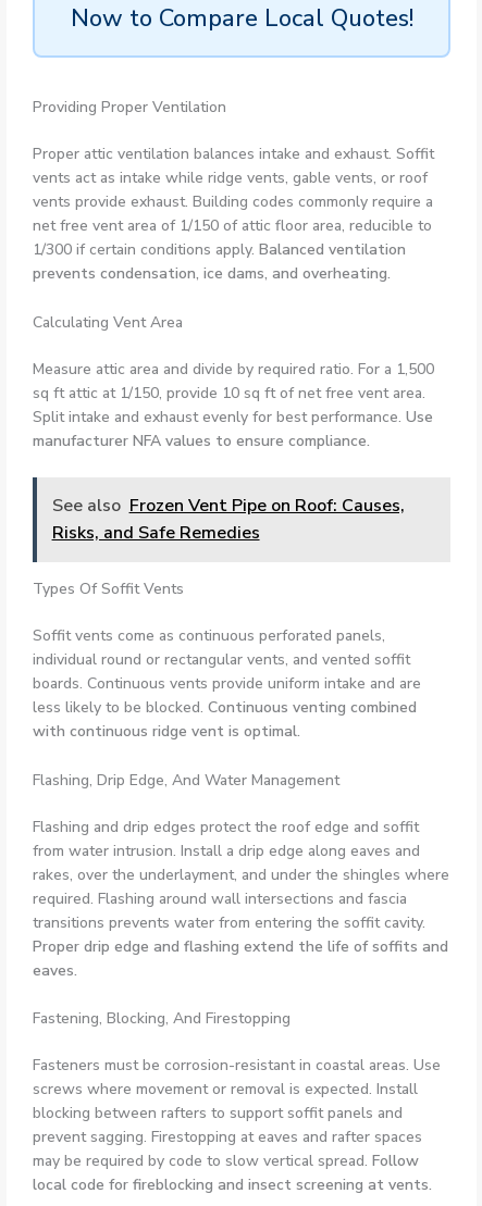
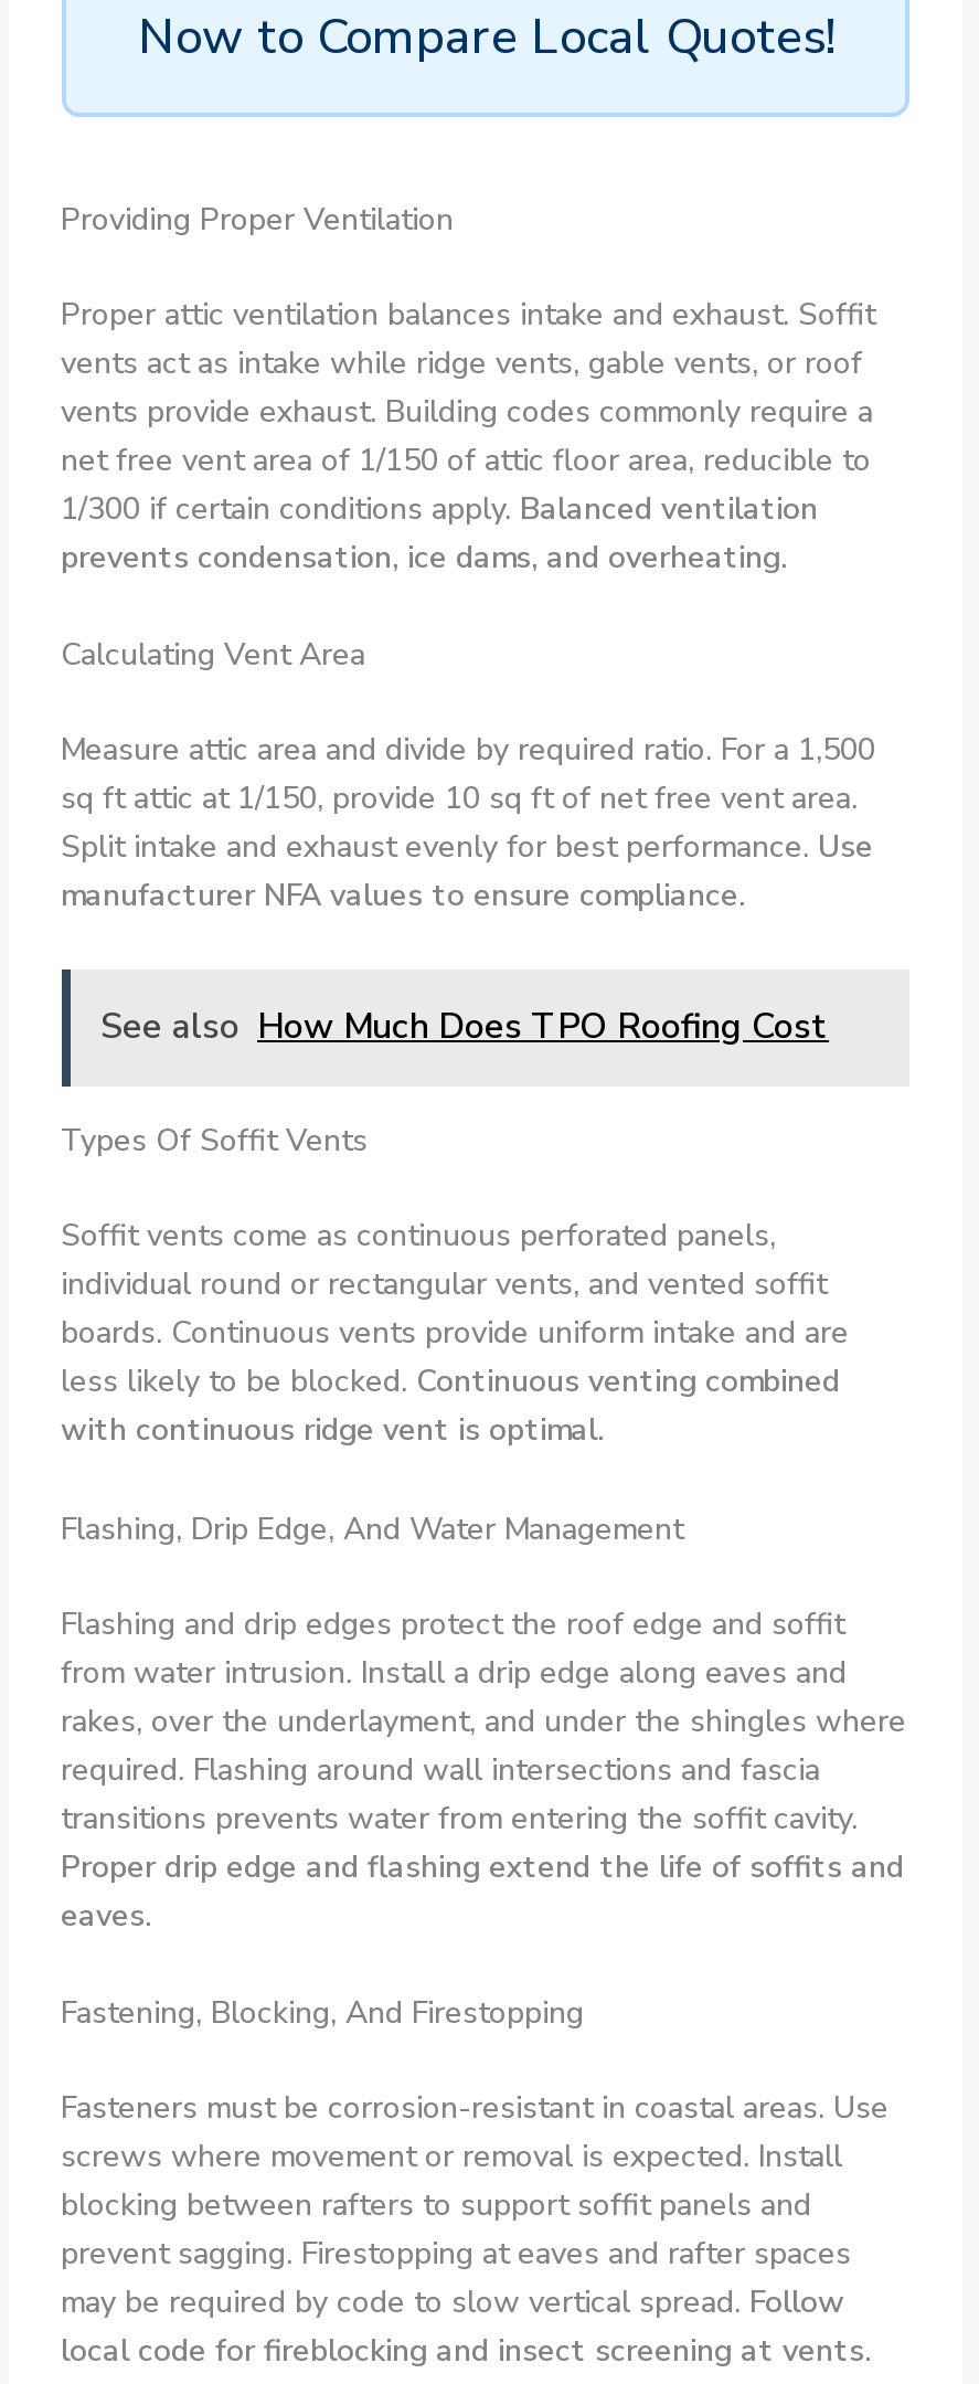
[52,494,404,545] See also Frozen Vent Pipe on Roof: Causes, | Risks, and Safe Remedies -> [100,1003,829,1052] See also How Much Does TPO Roofing Cost

